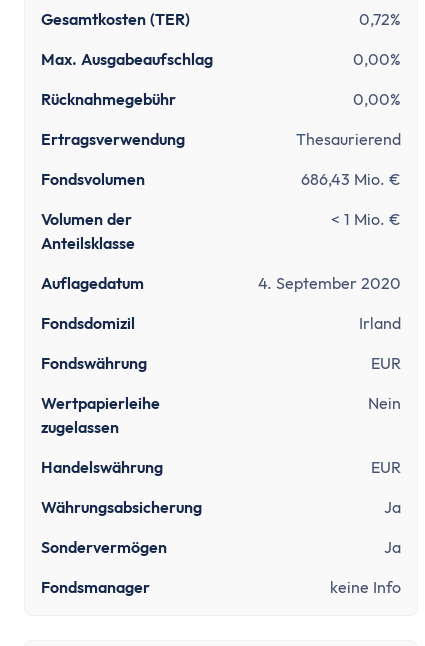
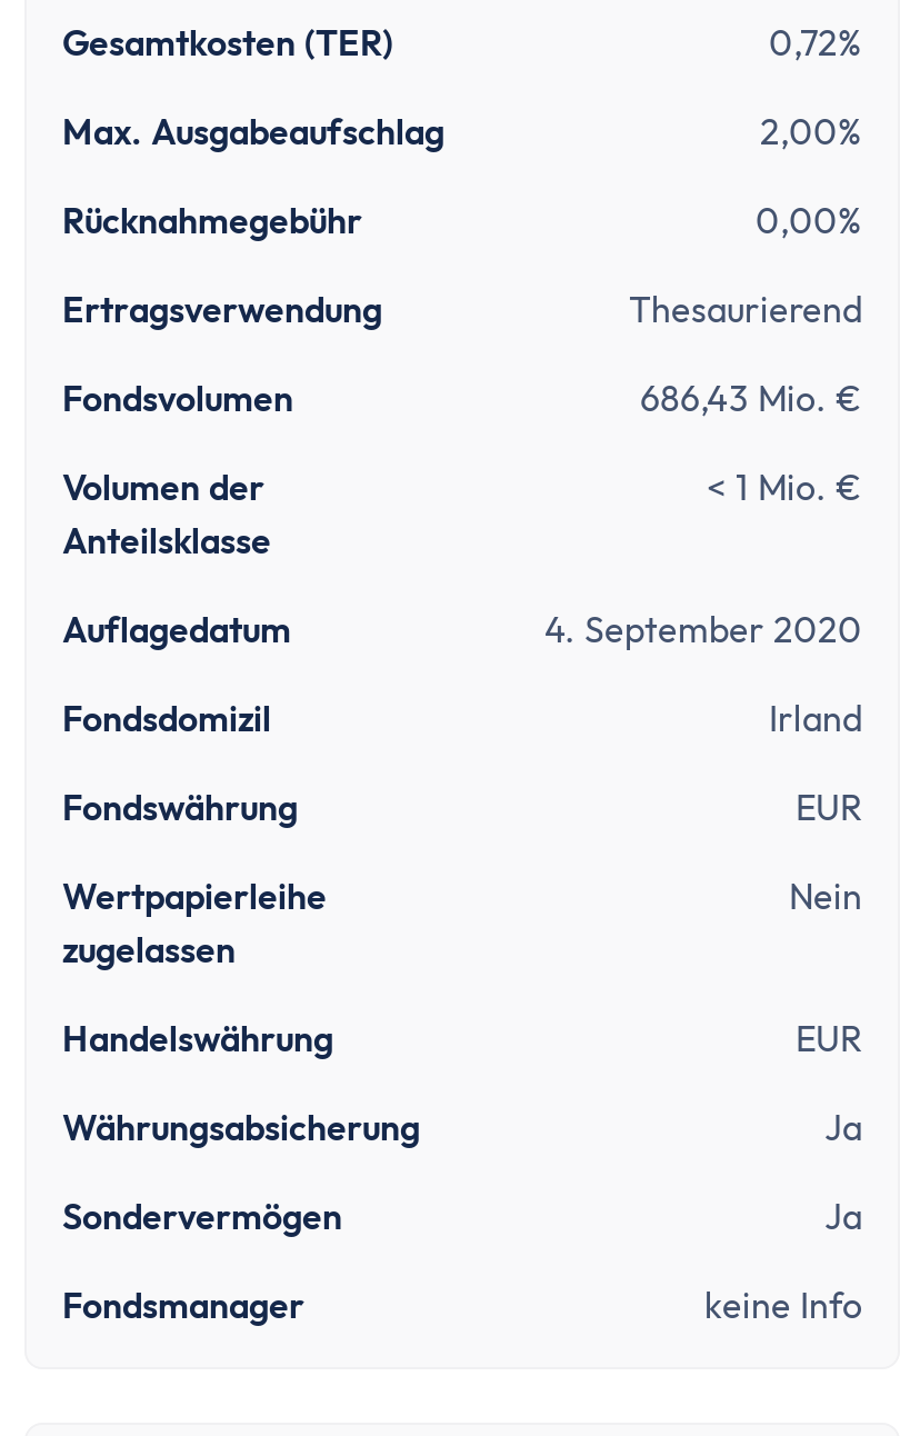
[353,49,401,69] 0,00% -> [760,109,862,153] 2,00%

